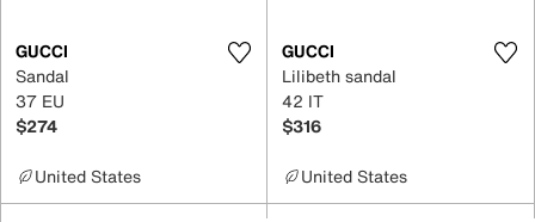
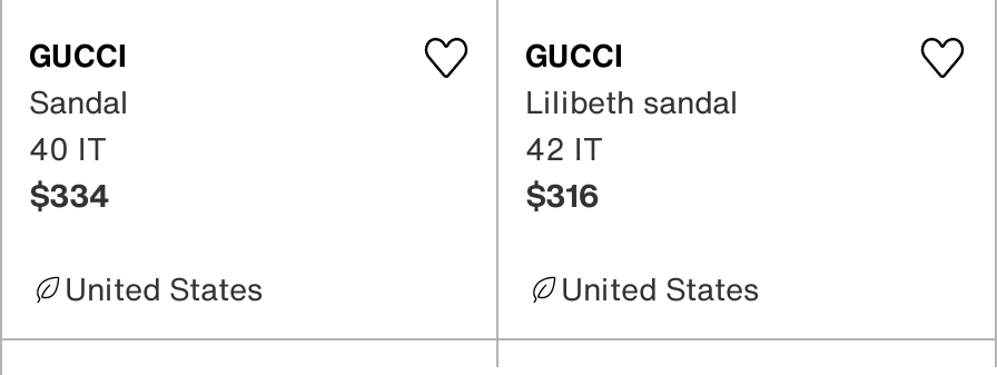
[16,88,69,138] 37 EU | $274 -> [29,125,116,218] 40 IT | $334

